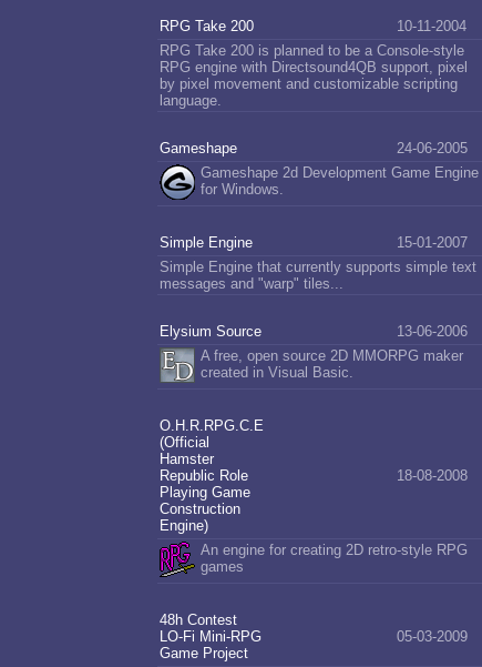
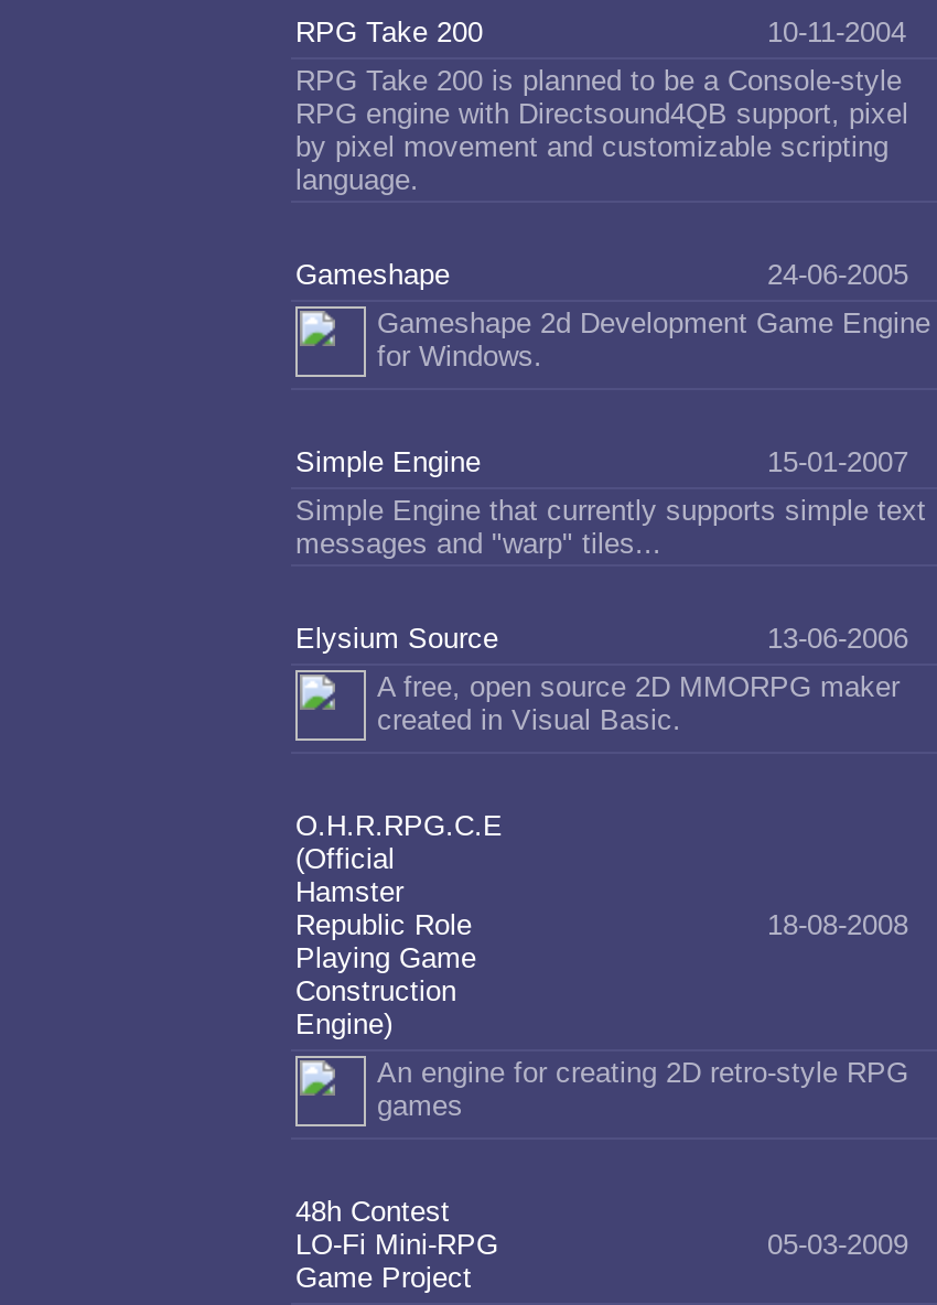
[158,163,196,201] [image] -> [293,304,368,379] [image]
[160,346,196,383] [image] -> [293,668,368,743] [image]
[158,540,196,578] [image] -> [293,1054,368,1129] [image]

